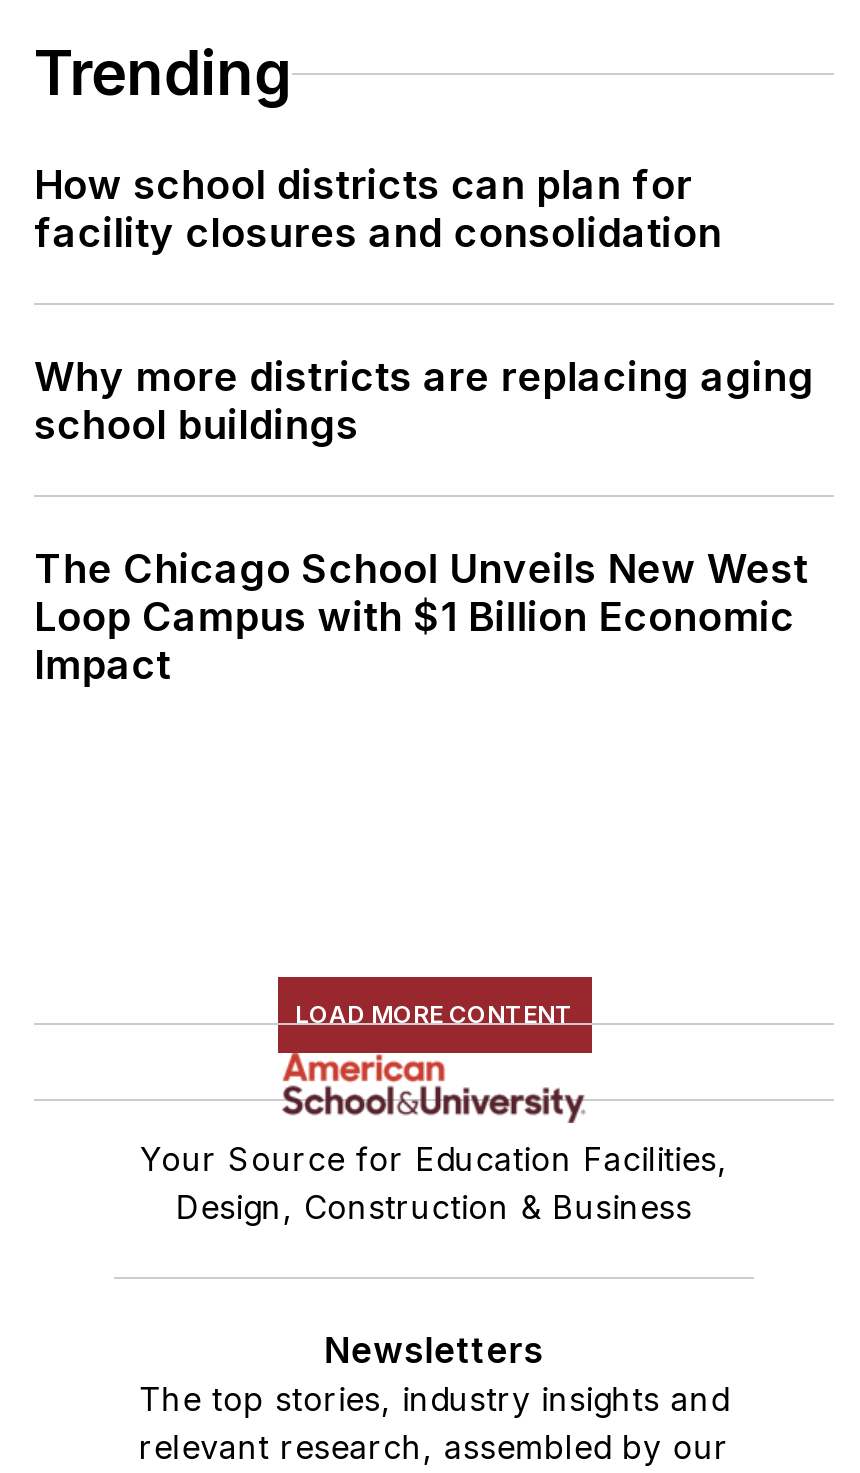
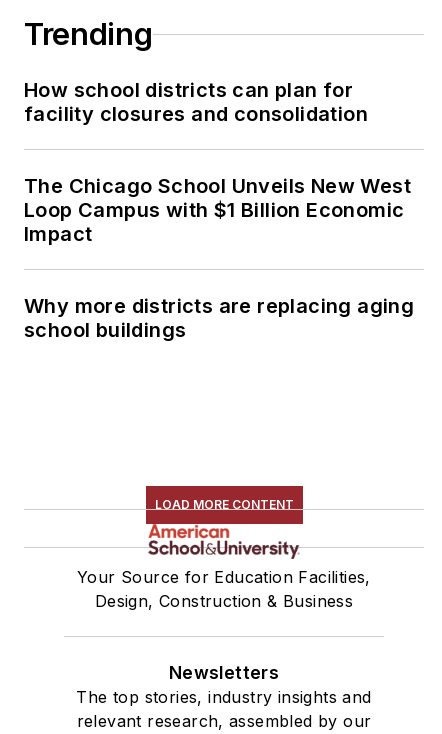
moved [34,354,814,450] -> [24,294,414,342]: Why more districts are replacing aging | school buildings
moved [34,546,808,690] -> [24,174,411,246]: The Chicago School Unveils New West | Loop Campus with $1 Billion Economic | Impact

